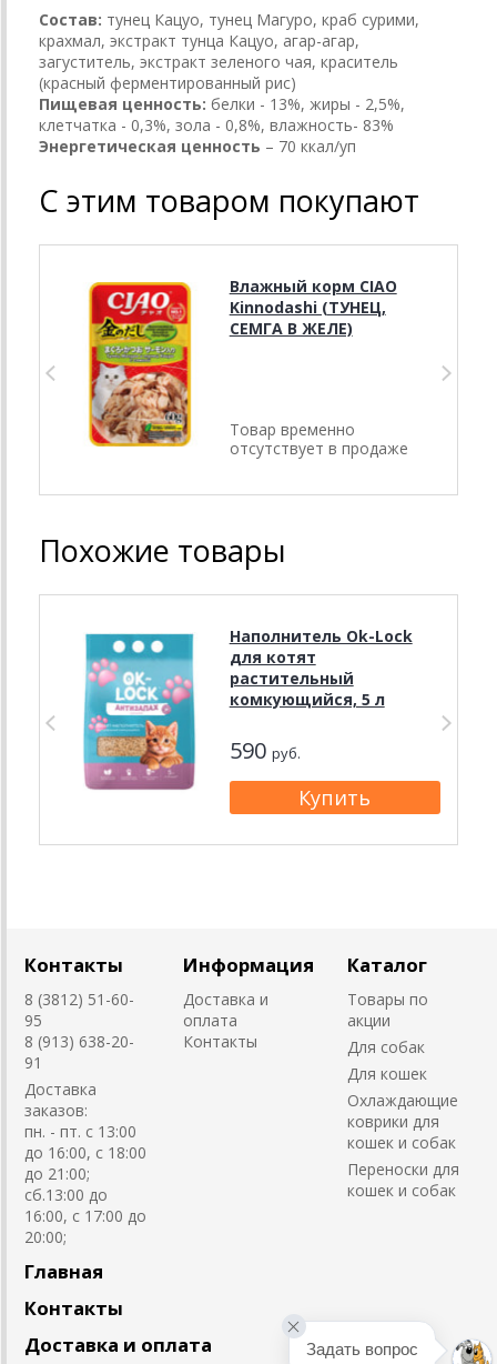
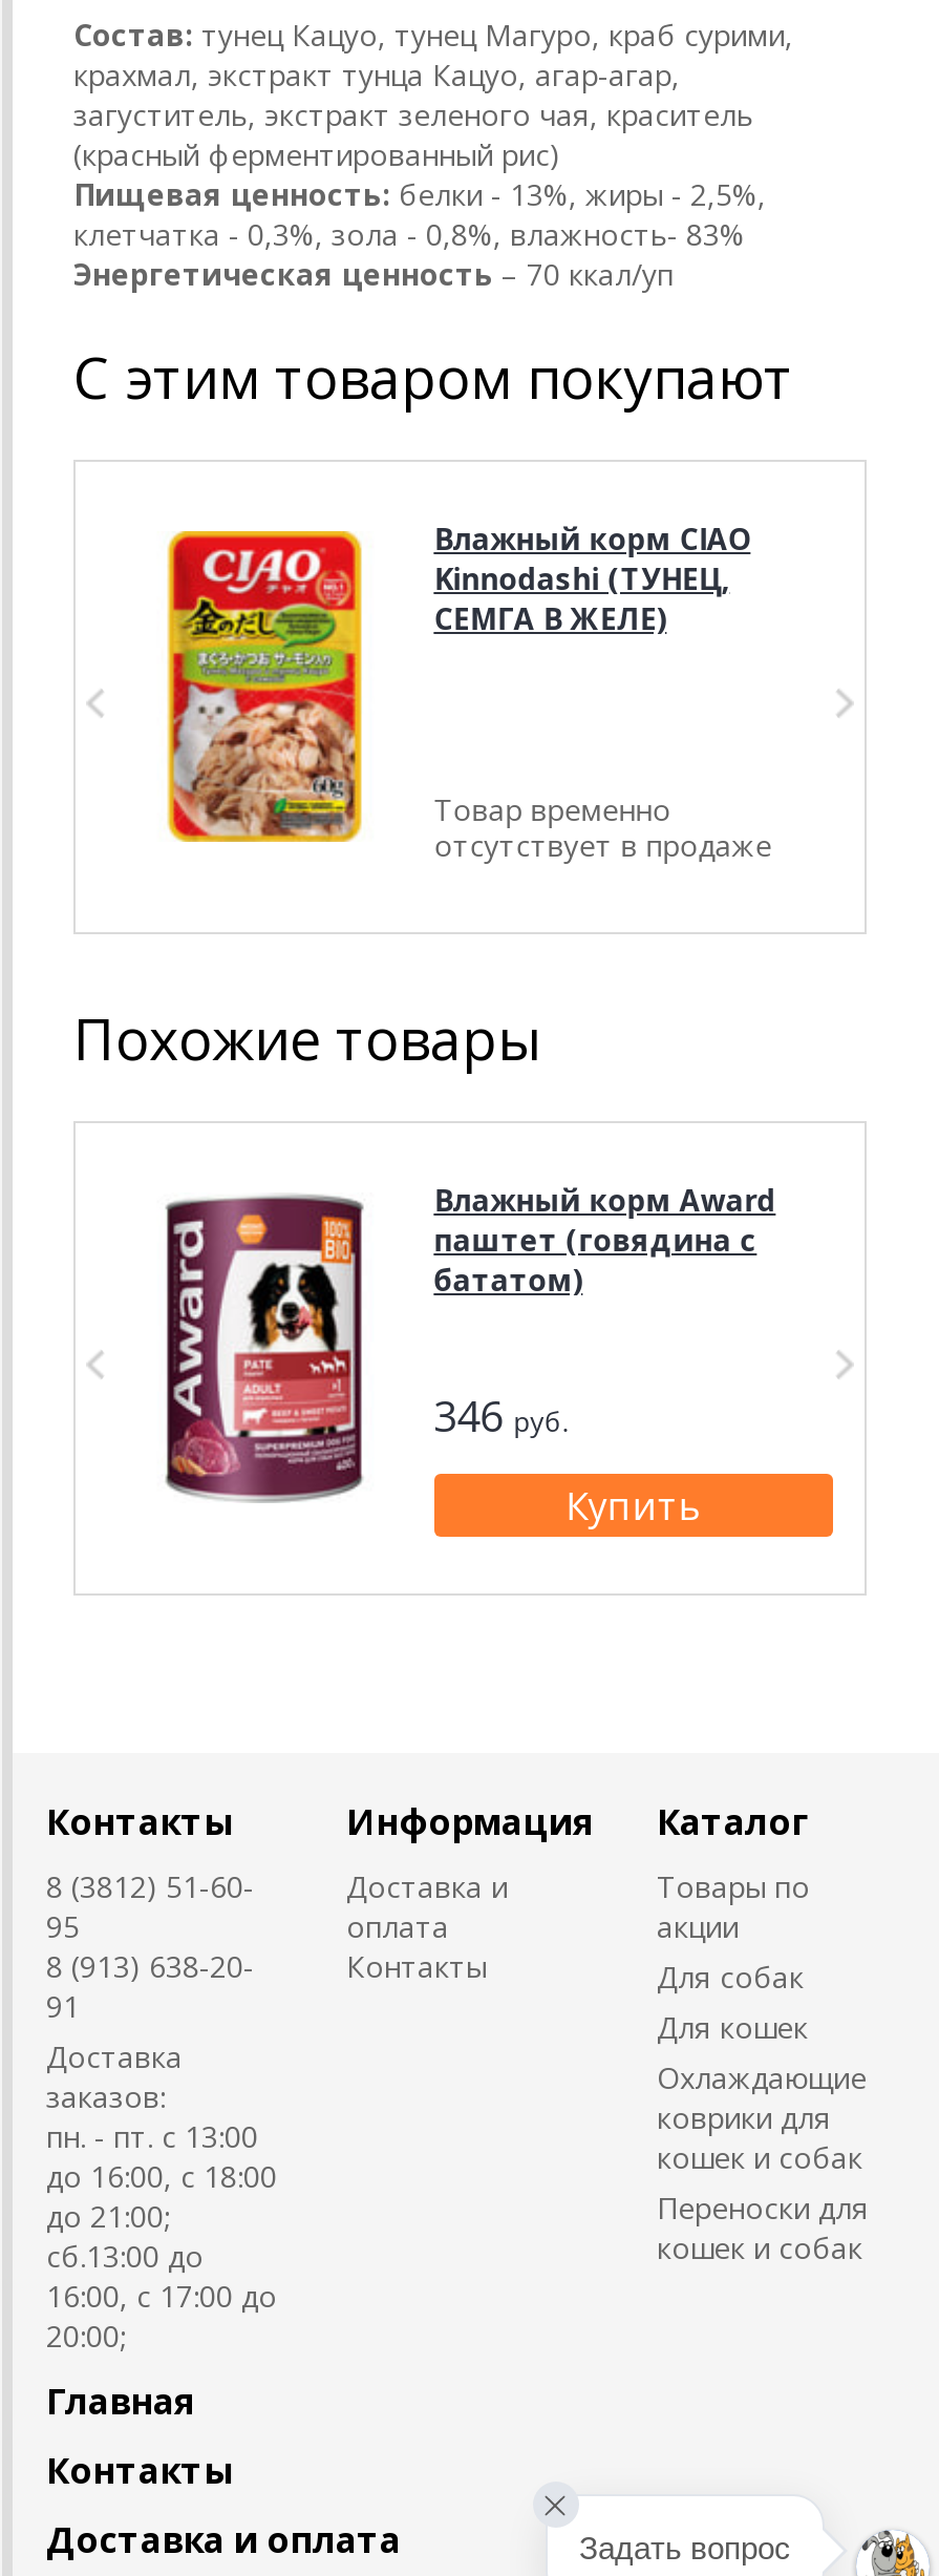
[82,625,412,795] [image] | Наполнитель Ok-Lock | для котят | растительный | комкующийся, 5 л -> [157,1180,776,1503] [image] | Влажный корм Award | паштет (говядина с | бататом)
[229,735,300,765] 590 руб. -> [434,1388,568,1444] 346 руб.

